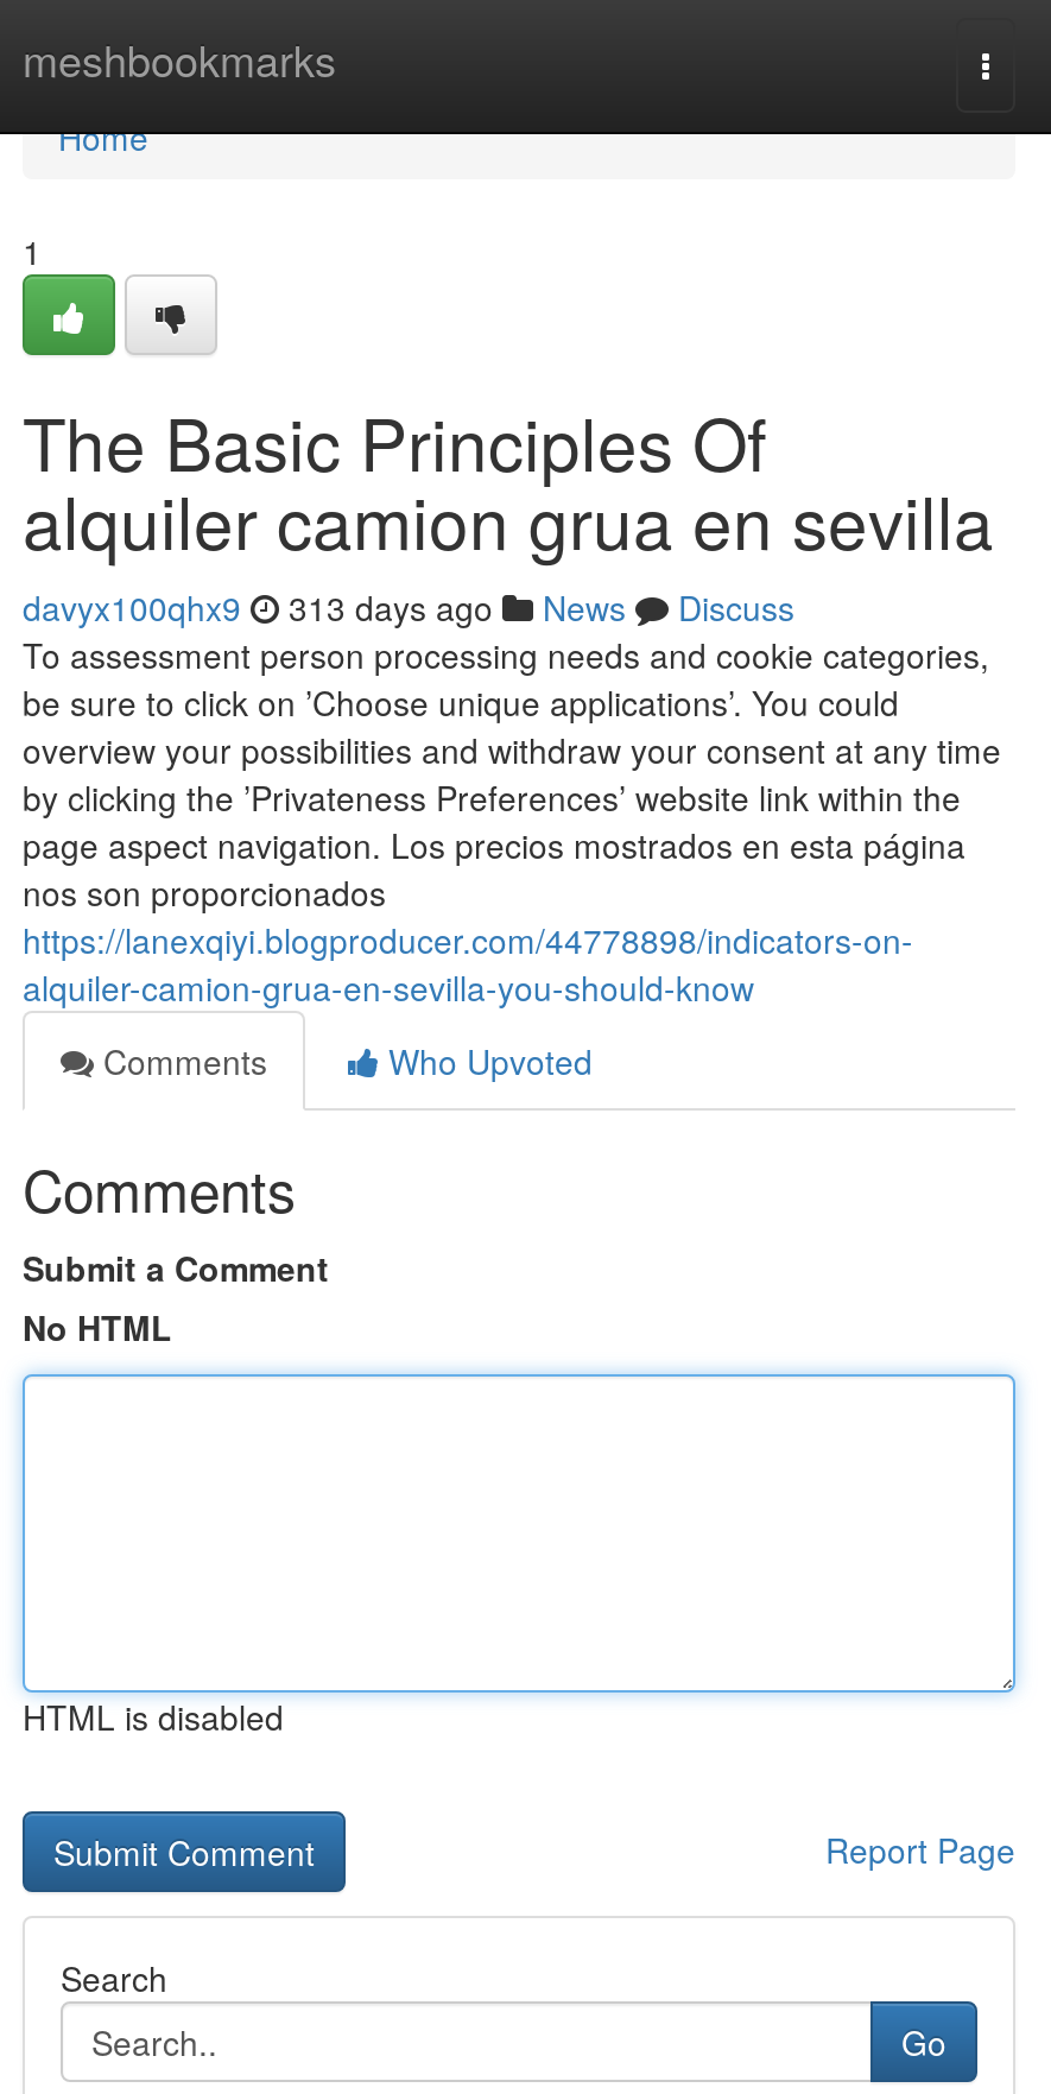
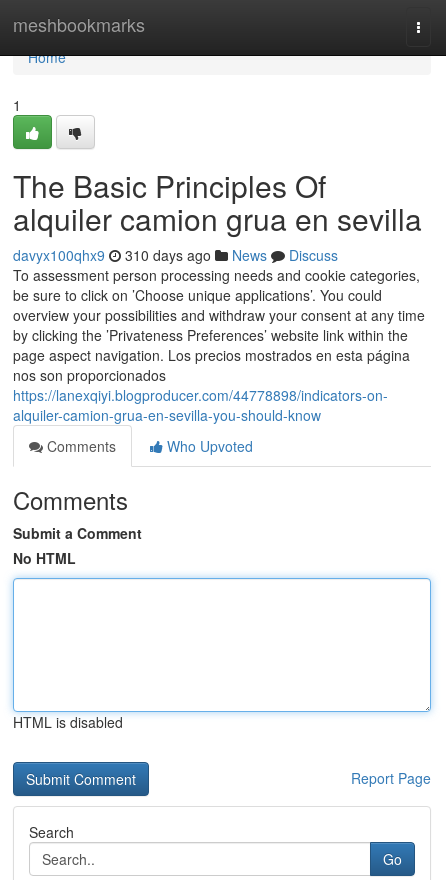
[23,583,794,631] davyx100qhx9 313 days ago News Discuss -> [13,245,338,265] davyx100qhx9 310 days ago News Discuss

